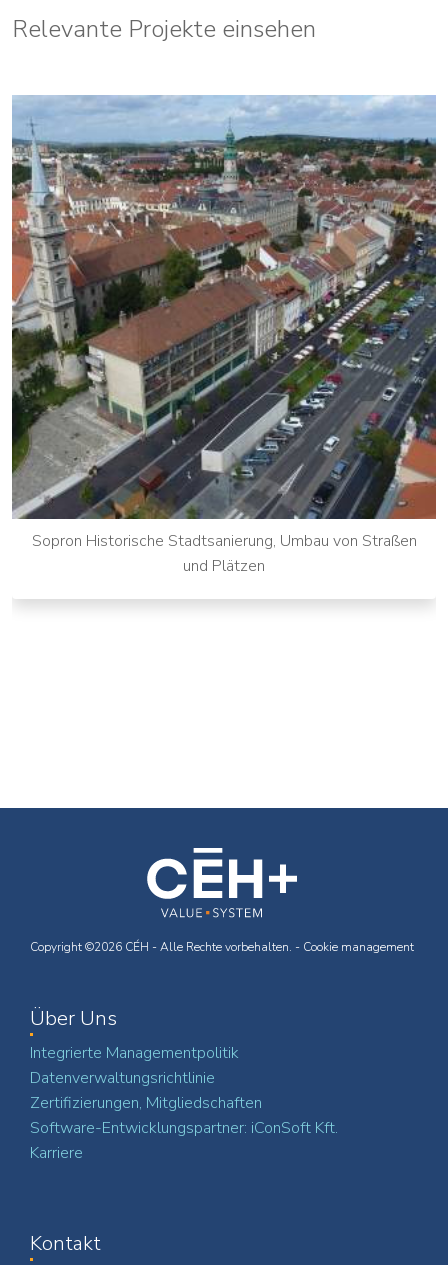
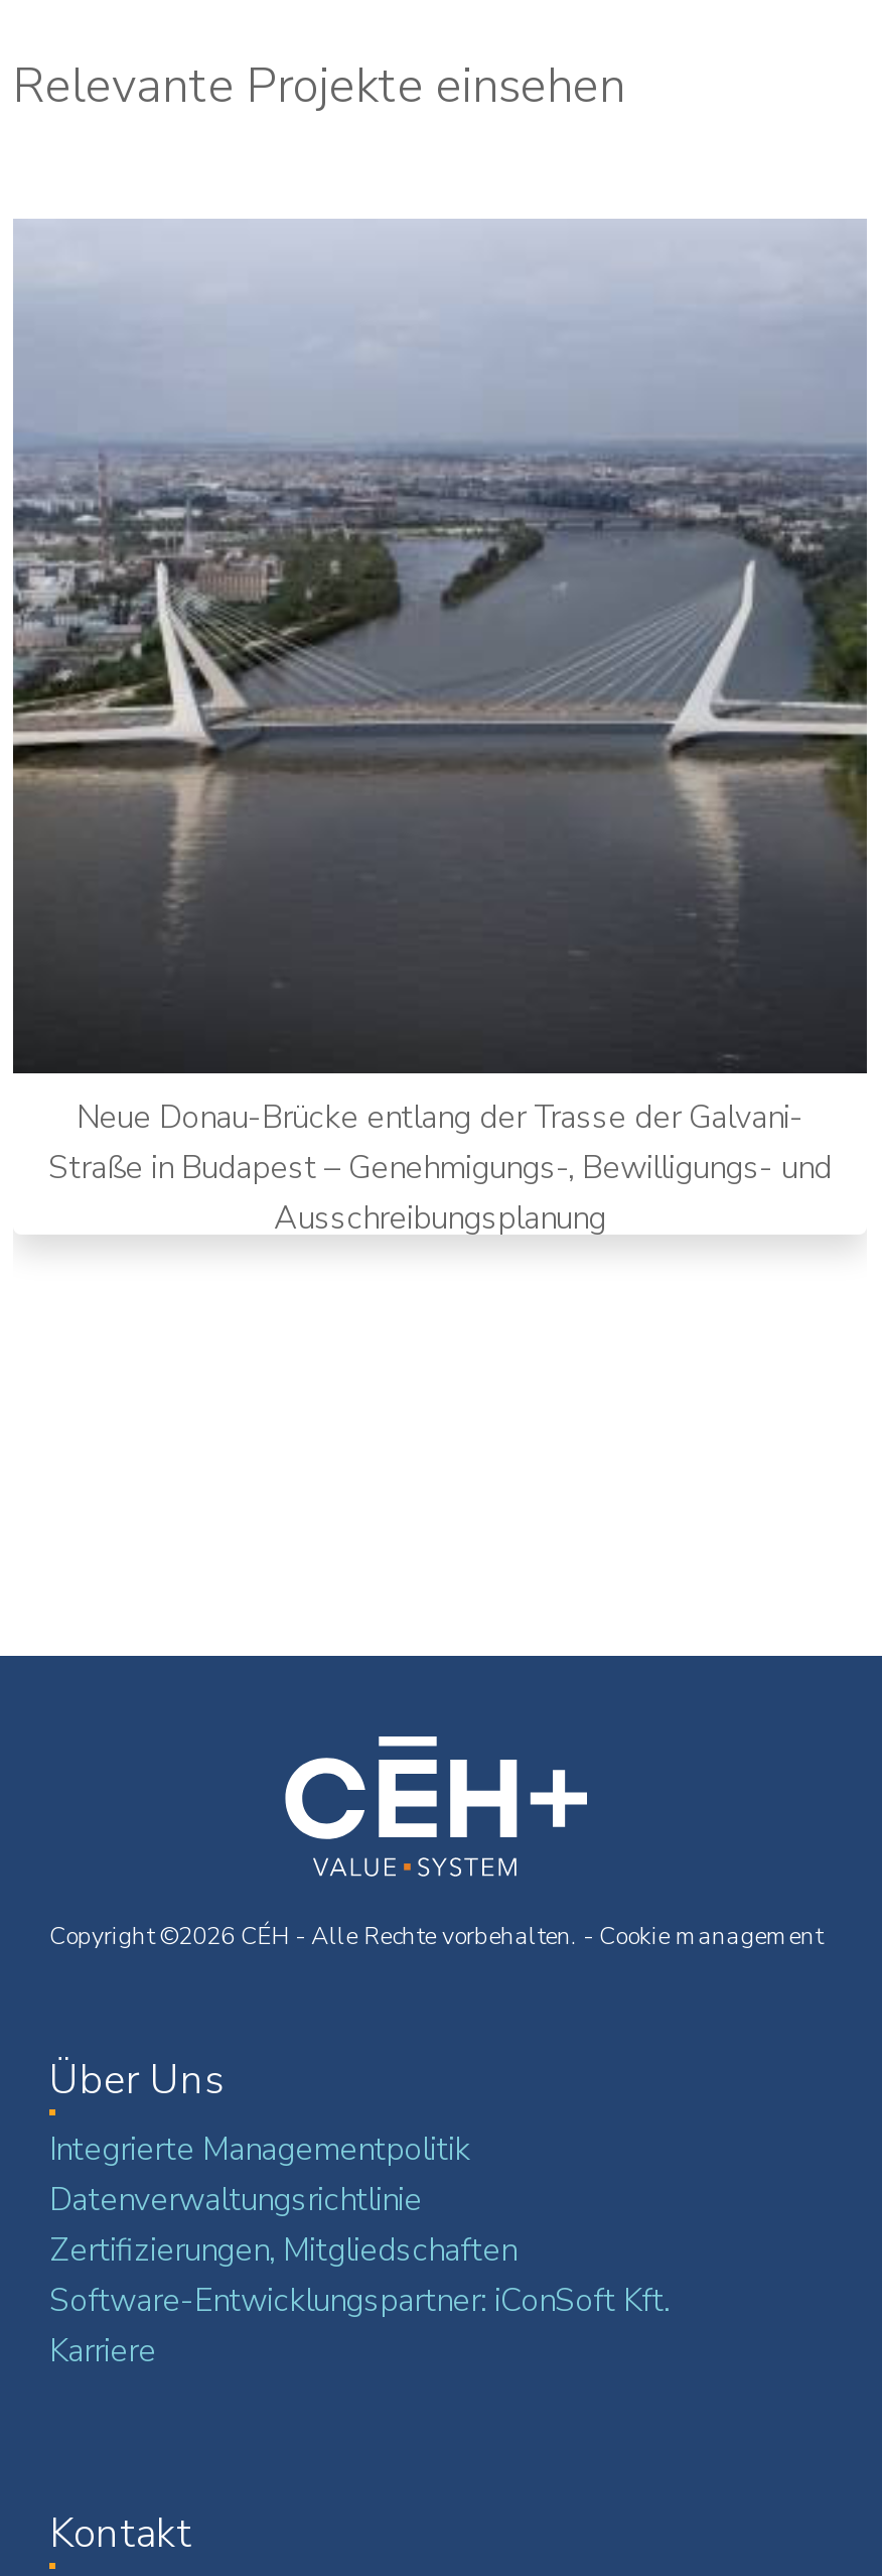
[11,96,437,577] [image] | Sopron Historische Stadtsanierung, Umbau von Straßen | und Plätzen -> [11,221,869,1240] [image] | Neue Donau-Brücke entlang der Trasse der Galvani- | Straße in Budapest – Genehmigungs-, Bewilligungs- und | Ausschreibungsplanung

